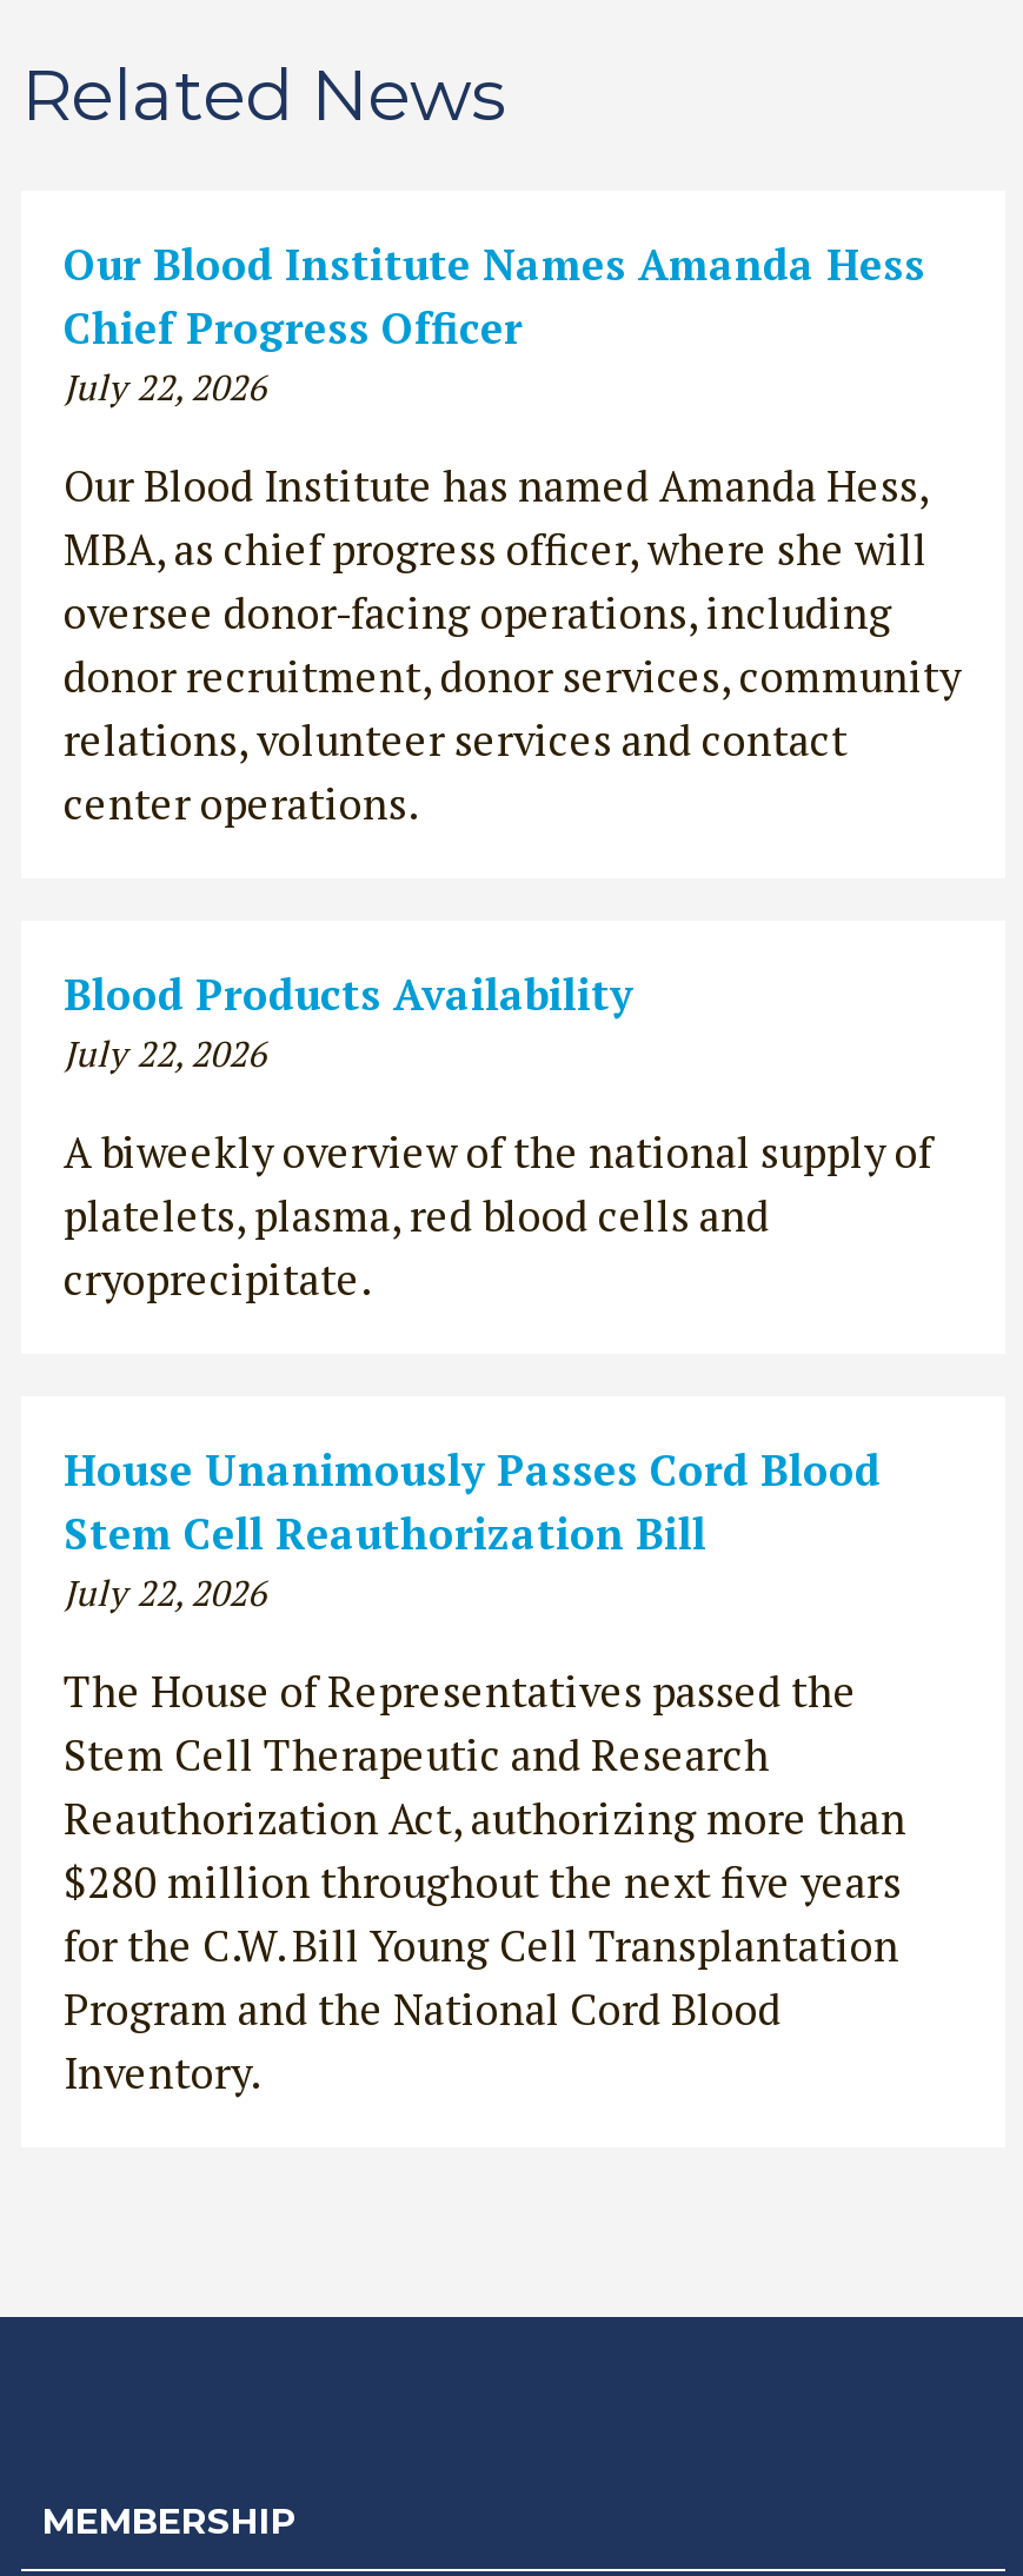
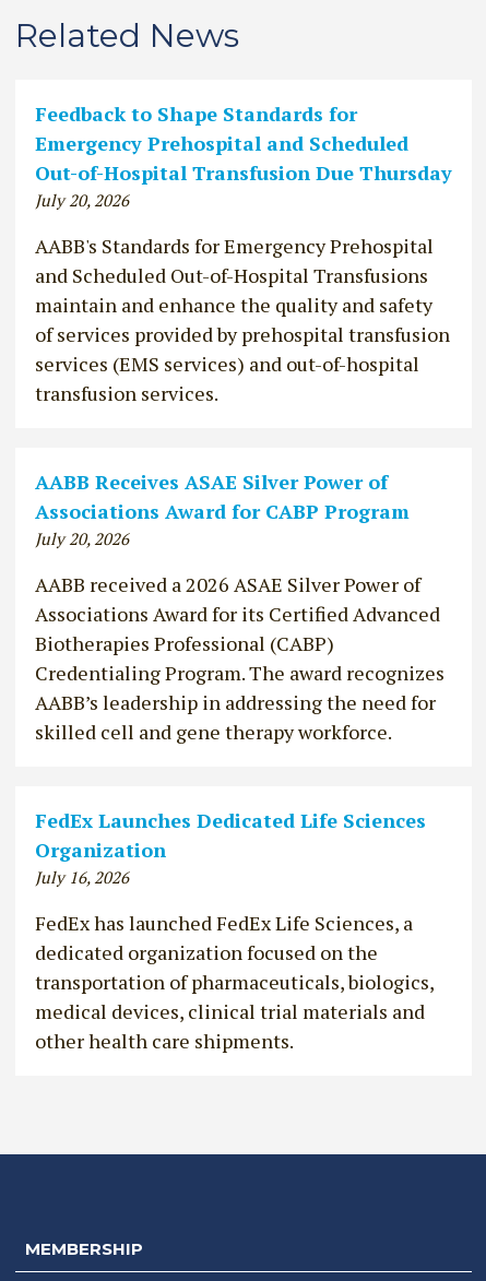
[64,235,925,410] Our Blood Institute Names Amanda Hess | Chief Progress Officer | July 22, 2026 -> [35,100,452,211] Feedback to Shape Standards for | Emergency Prehospital and Scheduled | Out-of-Hospital Transfusion Due Thursday | July 20, 2026
[64,457,961,831] Our Blood Institute has named Amanda Hess, | MBA, as chief progress officer, where she will | oversee donor-facing operations, including | donor recruitment, donor services, community | relations, volunteer services and contact | center operations. -> [35,233,450,406] AABB's Standards for Emergency Prehospital | and Scheduled Out-of-Hospital Transfusions | maintain and enhance the quality and safety | of services provided by prehospital transfusion | services (EMS services) and out-of-hospital | transfusion services.
[64,965,633,1076] Blood Products Availability | July 22, 2026 -> [35,468,410,549] AABB Receives ASAE Silver Power of | Associations Award for CABP Program | July 20, 2026
[64,1123,932,1307] A biweekly overview of the national supply of | platelets, plasma, red blood cells and | cryoprecipitate. -> [35,571,444,745] AABB received a 2026 ASAE Silver Power of | Associations Award for its Certified Advanced | Biotherapies Professional (CABP) | Credentialing Program. The award recognizes | AABB’s leadership in addressing the need for | skilled cell and gene therapy workforce.
[64,1441,881,1615] House Unanimously Passes Cord Blood | Stem Cell Reauthorization Bill | July 22, 2026 -> [35,807,426,888] FedEx Launches Dedicated Life Sciences | Organization | July 16, 2026
[64,1662,906,2100] The House of Representatives passed the | Stem Cell Therapeutic and Research | Reauthorization Act, authorizing more than | $280 million throughout the next five years | for the C.W. Bill Young Cell Transplantation | Program and the National Cord Blood | Inventory. -> [35,910,434,1054] FedEx has launched FedEx Life Sciences, a | dedicated organization focused on the | transportation of pharmaceuticals, biologics, | medical devices, clinical trial materials and | other health care shipments.

